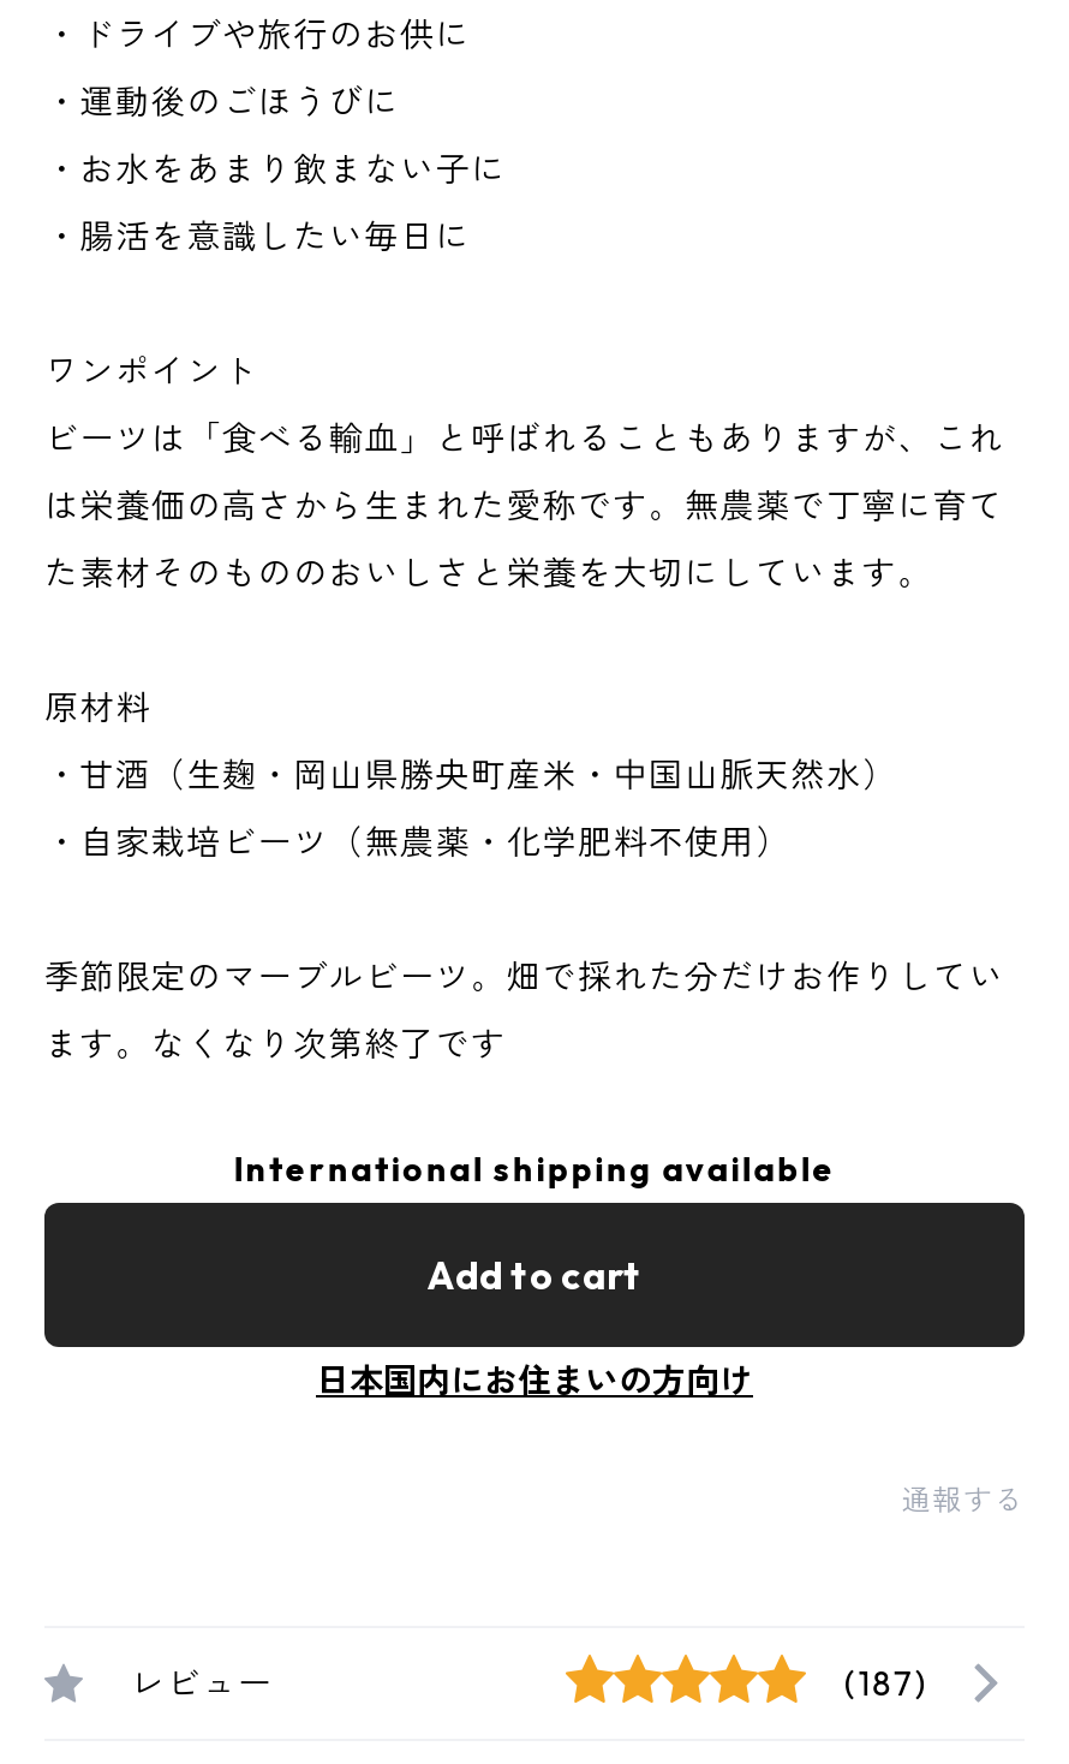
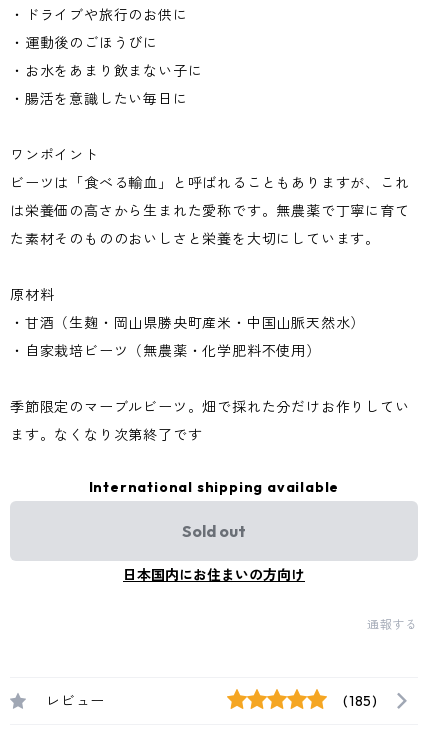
[426,1251,643,1299] Add to cart -> [182,521,246,541] Sold out
[844,1662,928,1705] (187) -> [343,692,378,710] (185)

